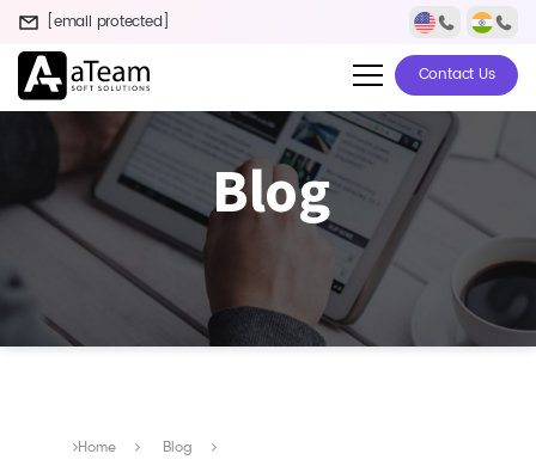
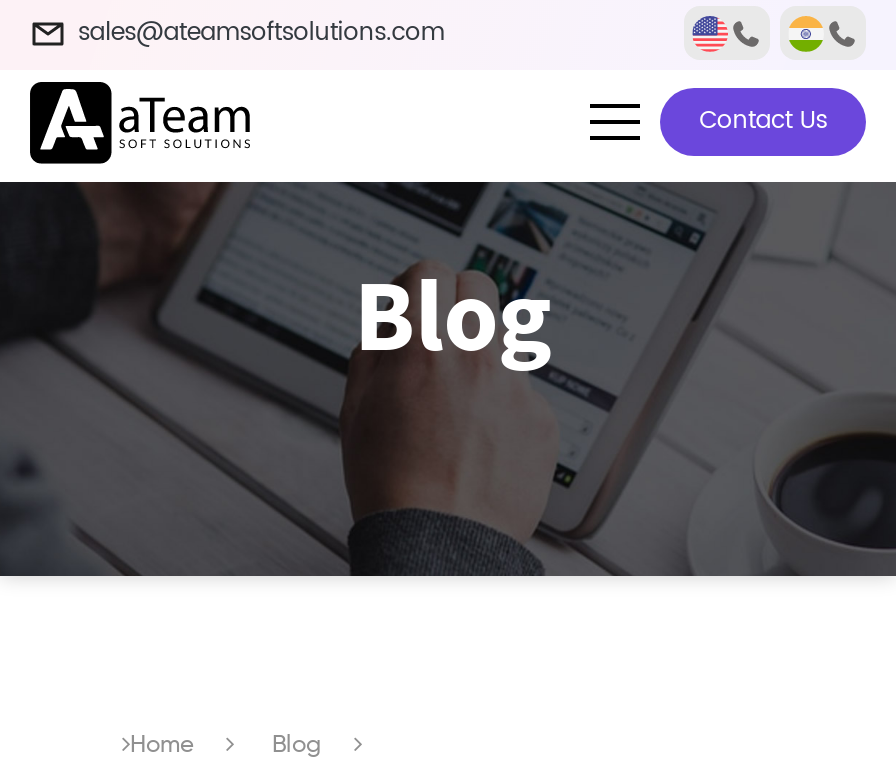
[47,10,169,33] [email protected] -> [78,13,444,51] sales@ateamsoftsolutions.com

